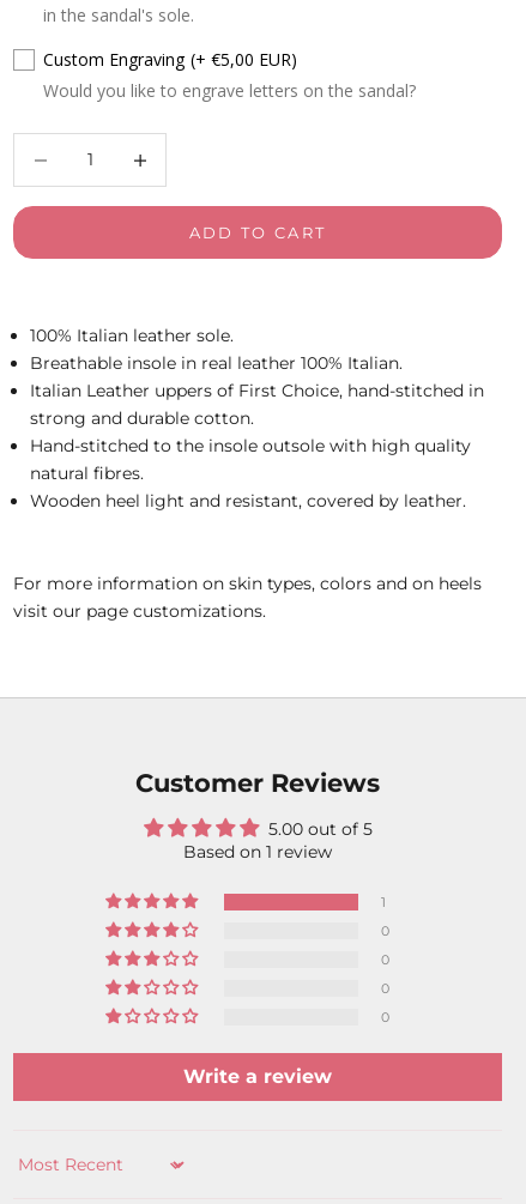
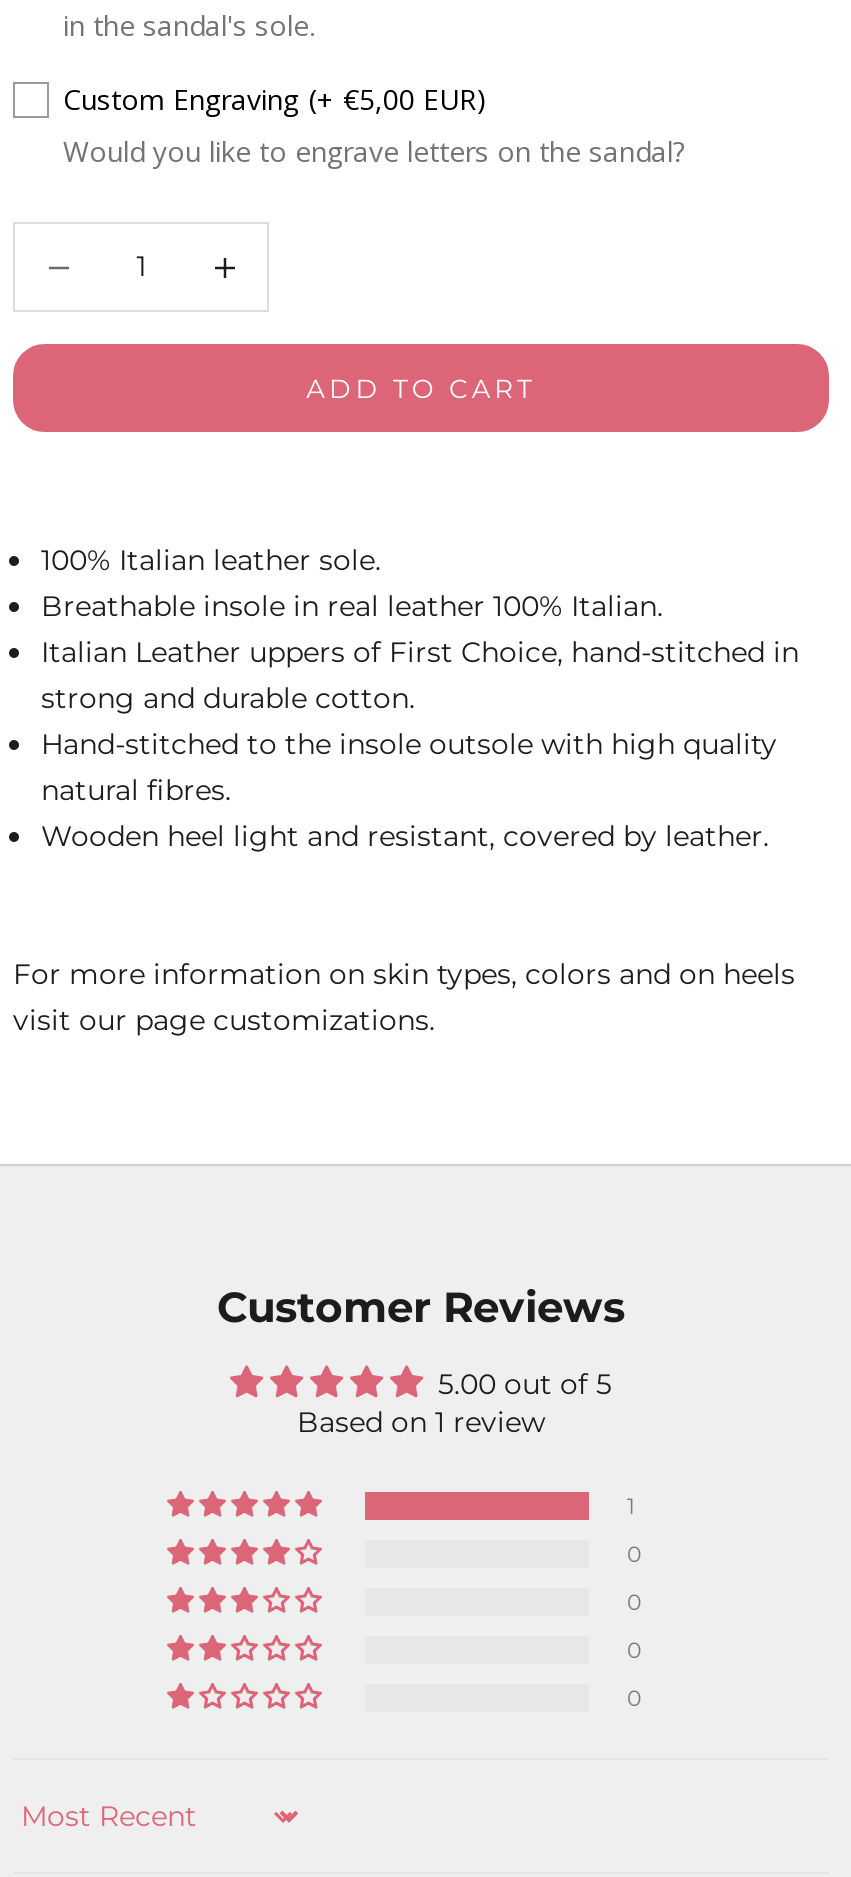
[183,1065,332,1088] Write a review -> none

